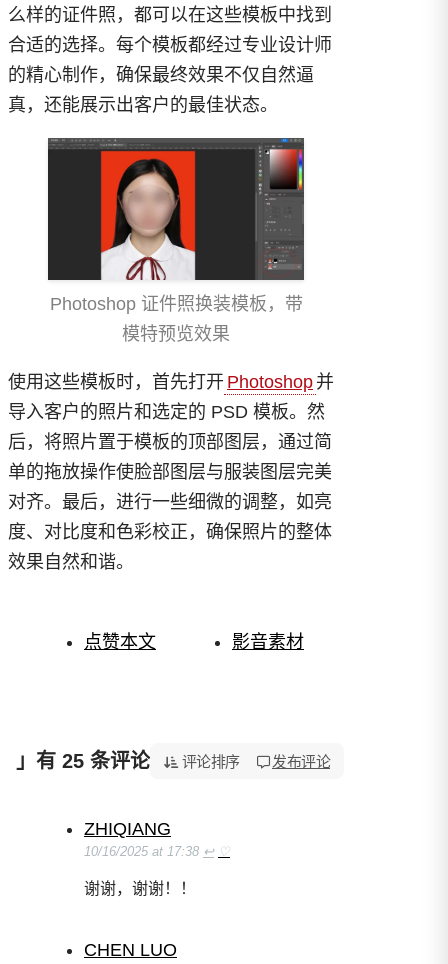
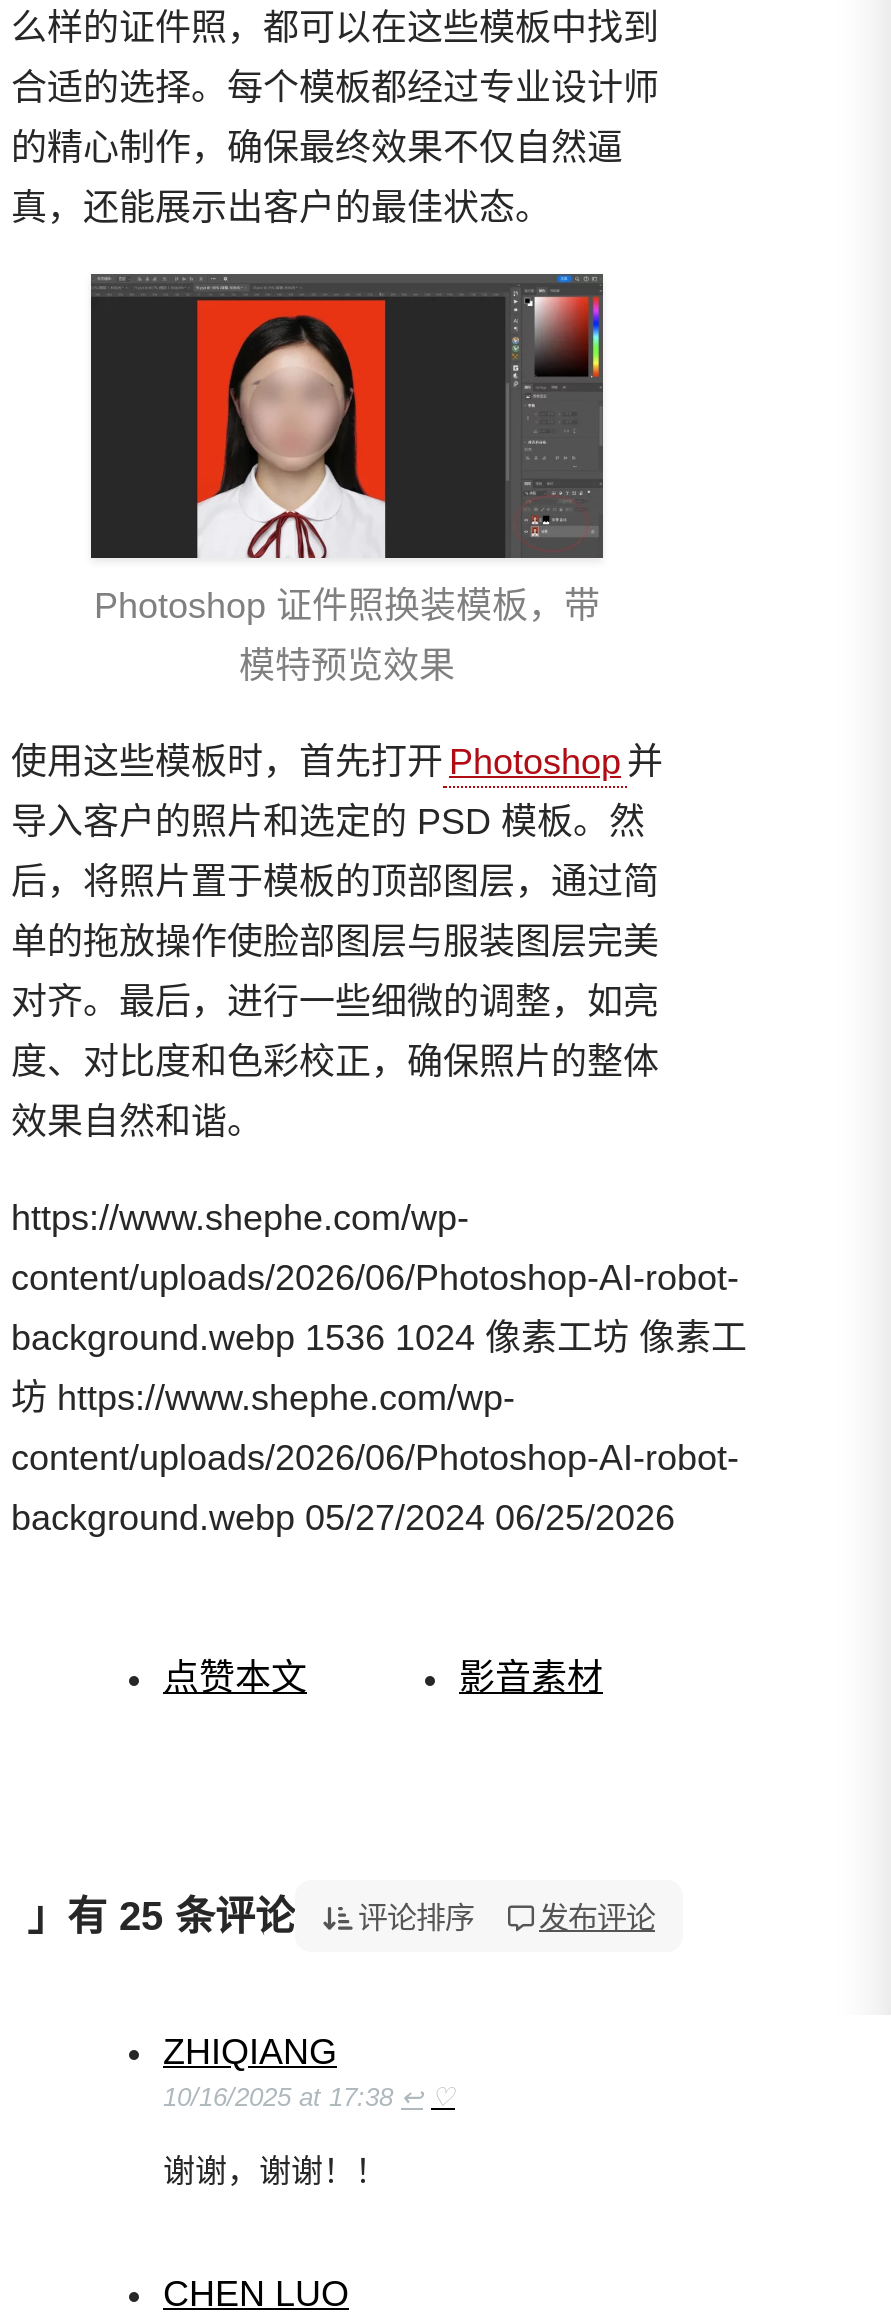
none -> [11,1198,747,1538] https://www.shephe.com/wp- | content/uploads/2026/06/Photoshop-AI-robot- | background.webp 1536 1024 像素工坊 像素工 | 坊 https://www.shephe.com/wp- | content/uploads/2026/06/Photoshop-AI-robot- | background.webp 05/27/2024 06/25/2026

